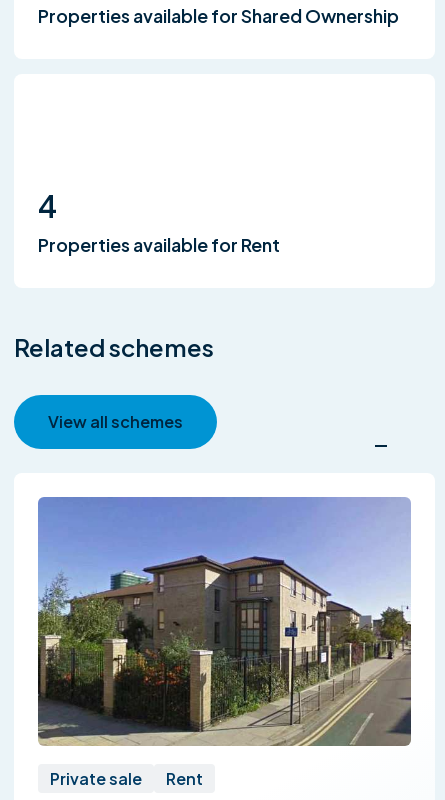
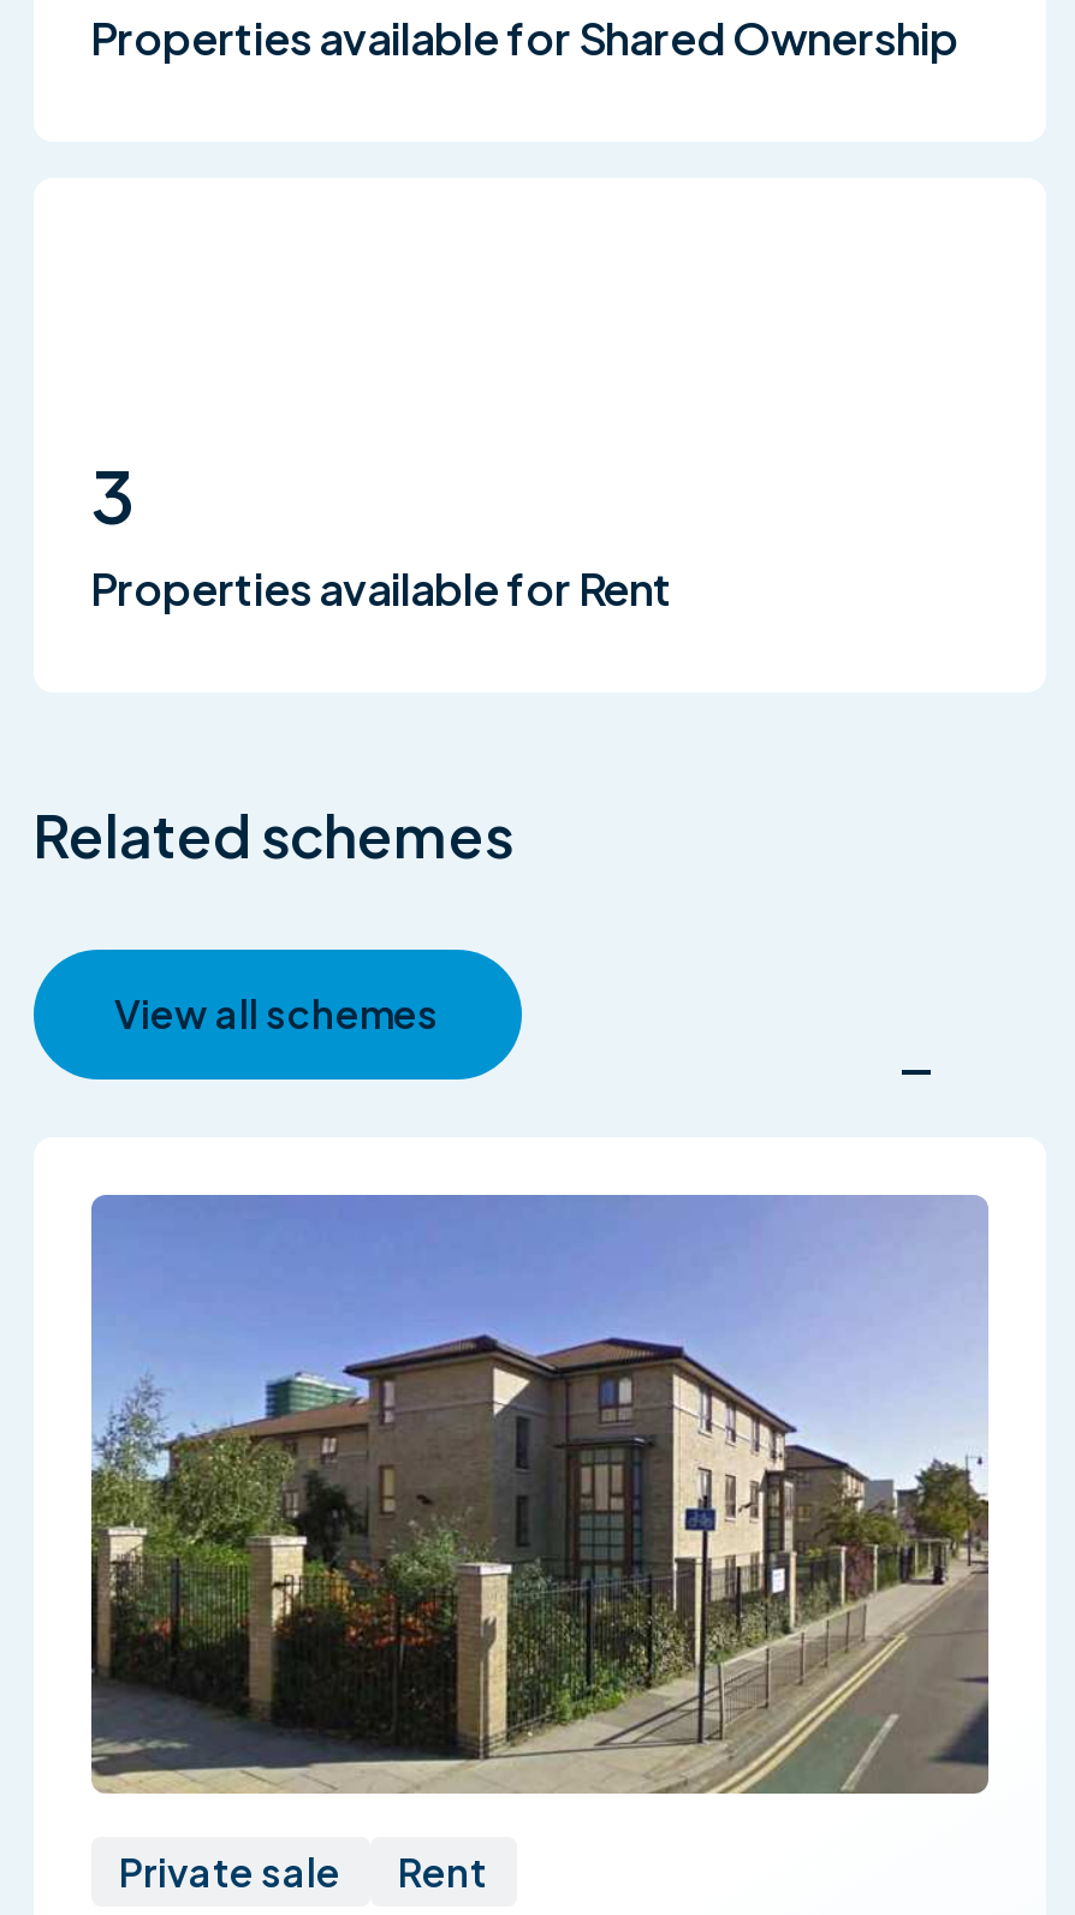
[37,187,56,225] 4 -> [90,451,133,542] 3

